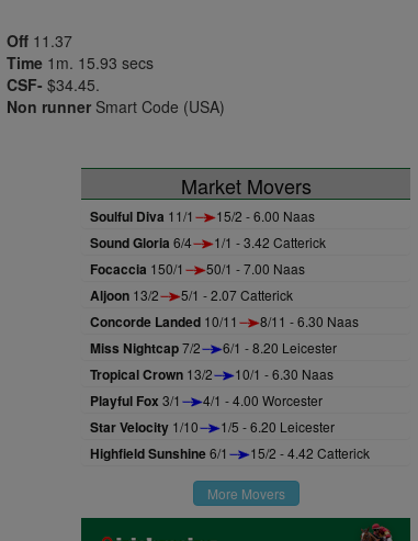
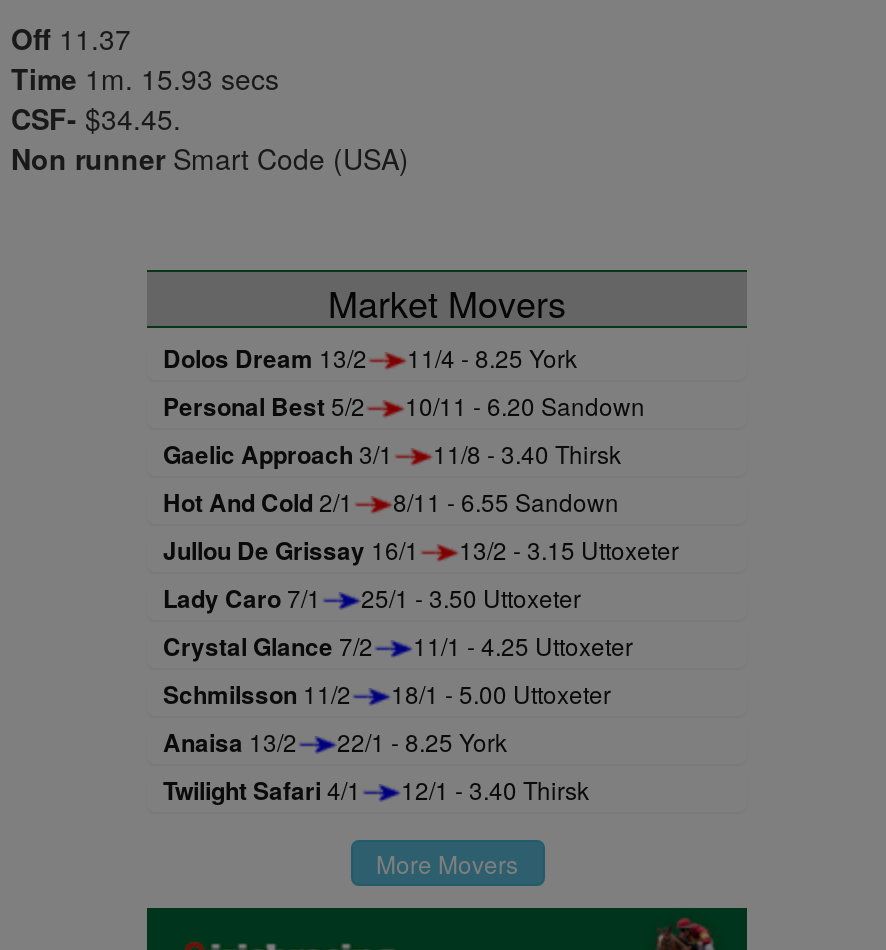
[90,206,370,463] Soulful Diva 11/1 | 15/2 - 6.00 Naas | Sound Gloria 6/4 | 1/1 - 3.42 Catterick | Focaccia 150/1 | 50/1 - 7.00 Naas | Aljoon 13/2 | 5/1 - 2.07 Catterick | Concorde Landed 10/11 | 8/11 - 6.30 Naas | Miss Nightcap 7/2 | 6/1 - 8.20 Leicester | Tropical Crown 13/2 | 10/1 - 6.30 Naas | Playful Fox 3/1 | 4/1 - 4.00 Worcester | Star Velocity 1/10 | 1/5 - 6.20 Leicester | Highfield Sunshine 6/1 | 15/2 - 4.42 Catterick -> [163,340,679,808] Dolos Dream 13/2 | 11/4 - 8.25 York | Personal Best 5/2 | 10/11 - 6.20 Sandown | Gaelic Approach 3/1 | 11/8 - 3.40 Thirsk | Hot And Cold 2/1 | 8/11 - 6.55 Sandown | Jullou De Grissay 16/1 | 13/2 - 3.15 Uttoxeter | Lady Caro 7/1 | 25/1 - 3.50 Uttoxeter | Crystal Glance 7/2 | 11/1 - 4.25 Uttoxeter | Schmilsson 11/2 | 18/1 - 5.00 Uttoxeter | Anaisa 13/2 | 22/1 - 8.25 York | Twilight Safari 4/1 | 12/1 - 3.40 Thirsk

